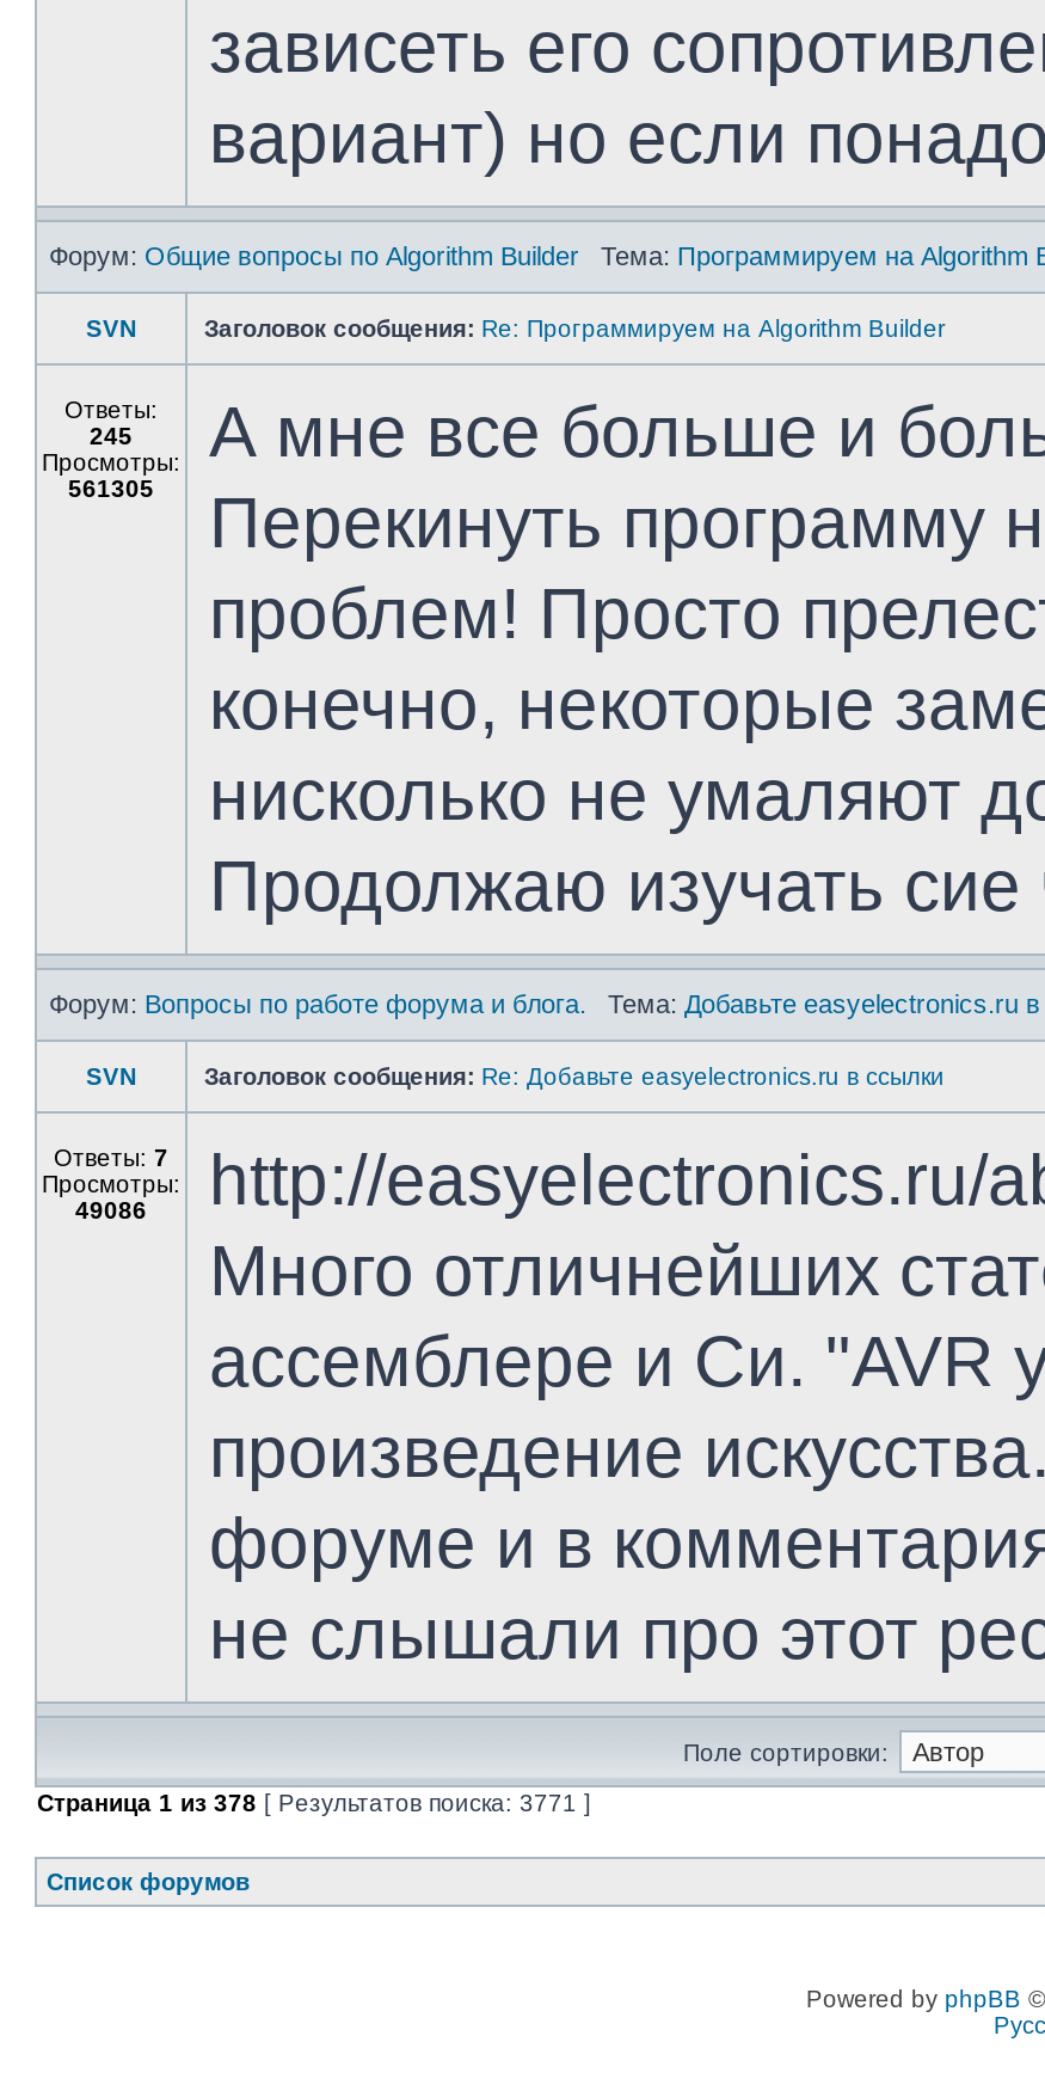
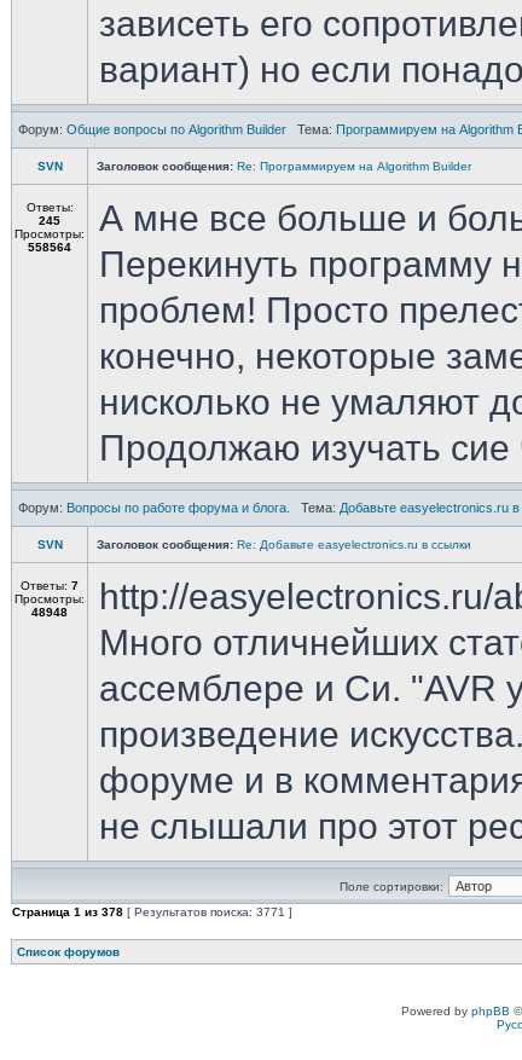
[68,476,154,502] 561305 -> [28,241,71,254] 558564
[75,1197,147,1224] 49086 -> [31,606,68,619] 48948

